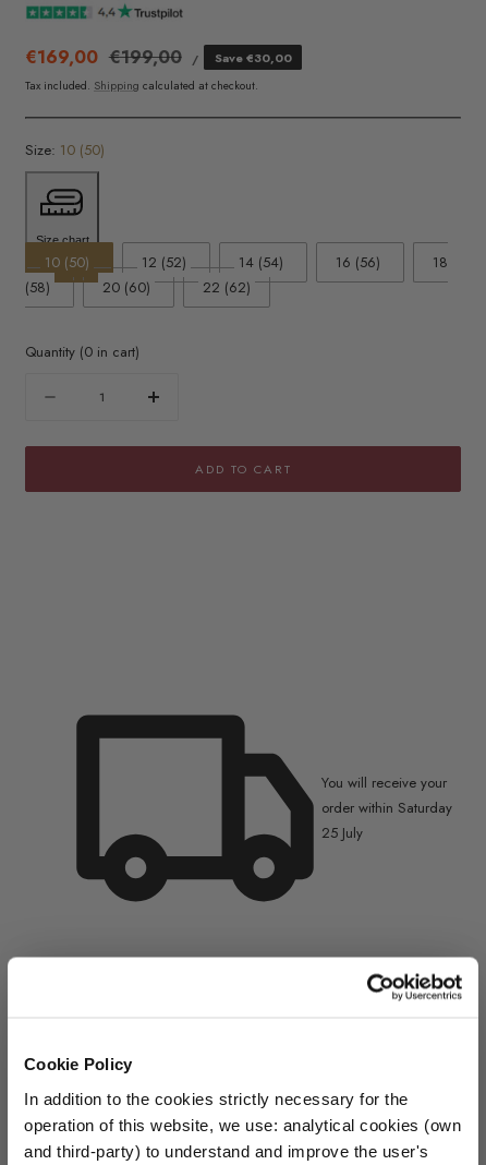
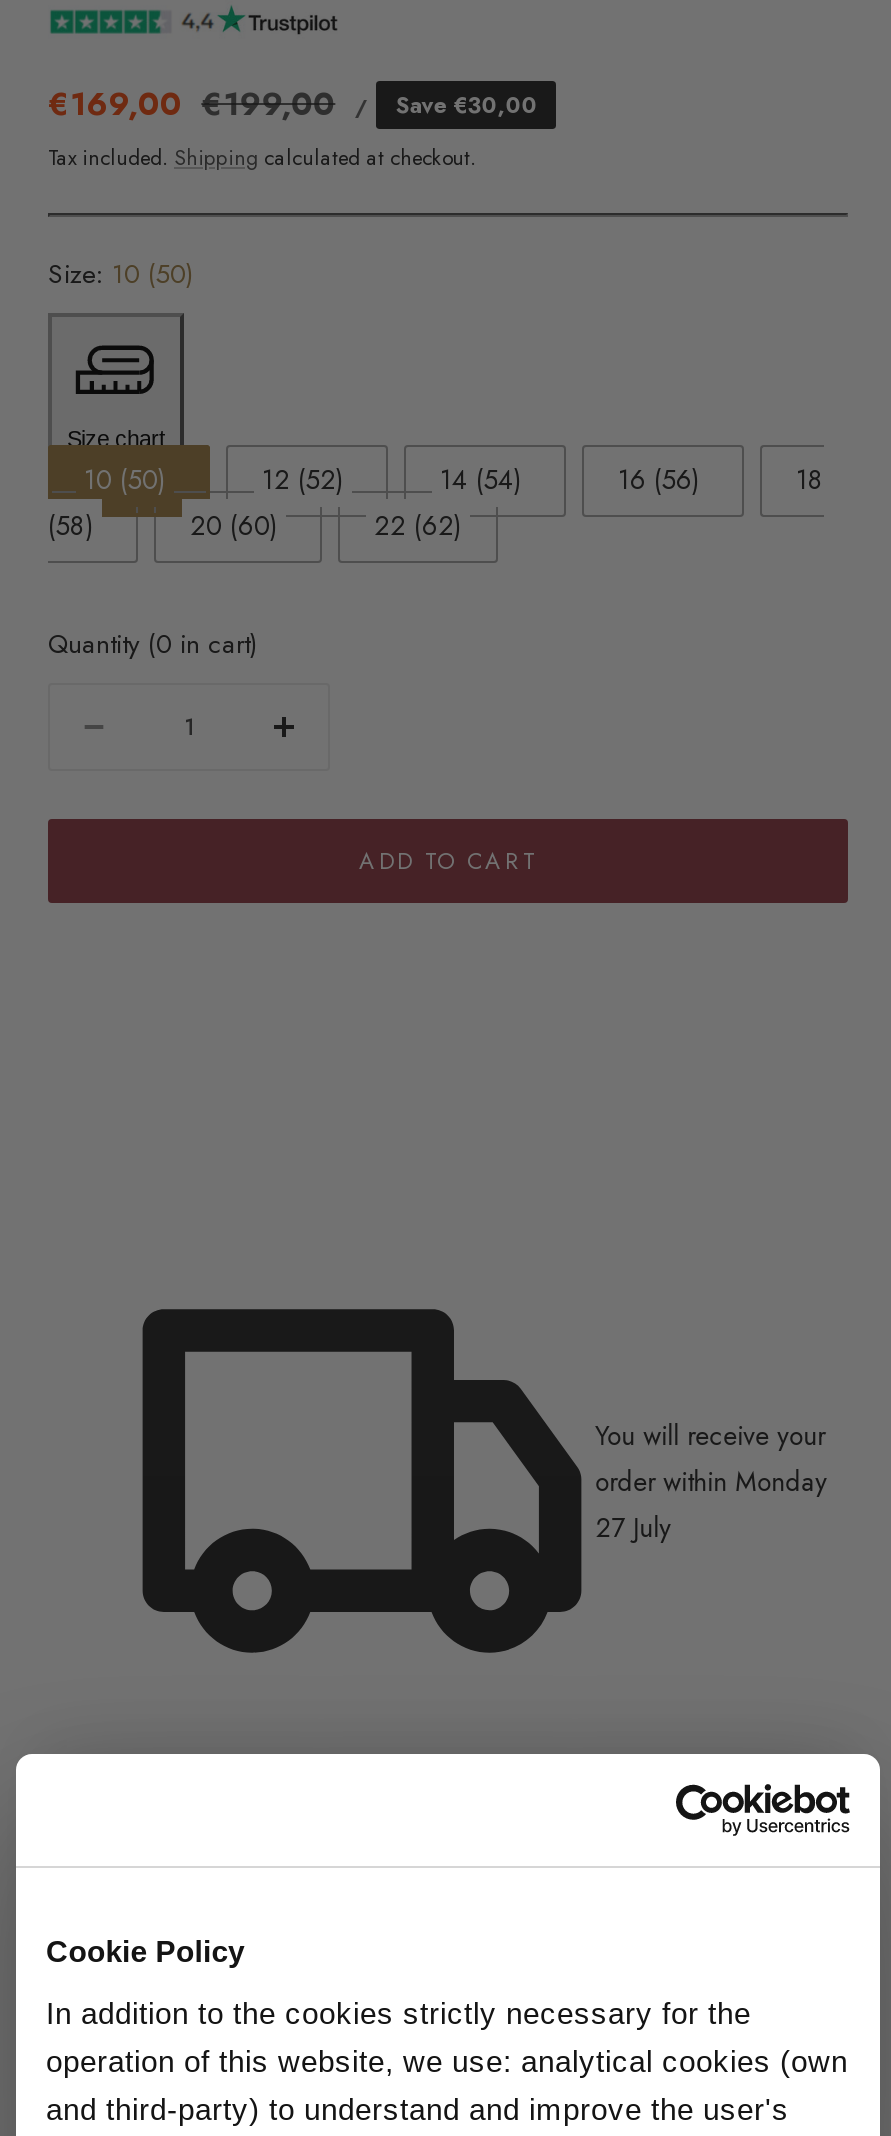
[322,798,453,819] order within Saturday -> [595,1463,827,1501] order within Monday
[322,823,363,844] 25 July -> [595,1509,671,1547] 27 July

